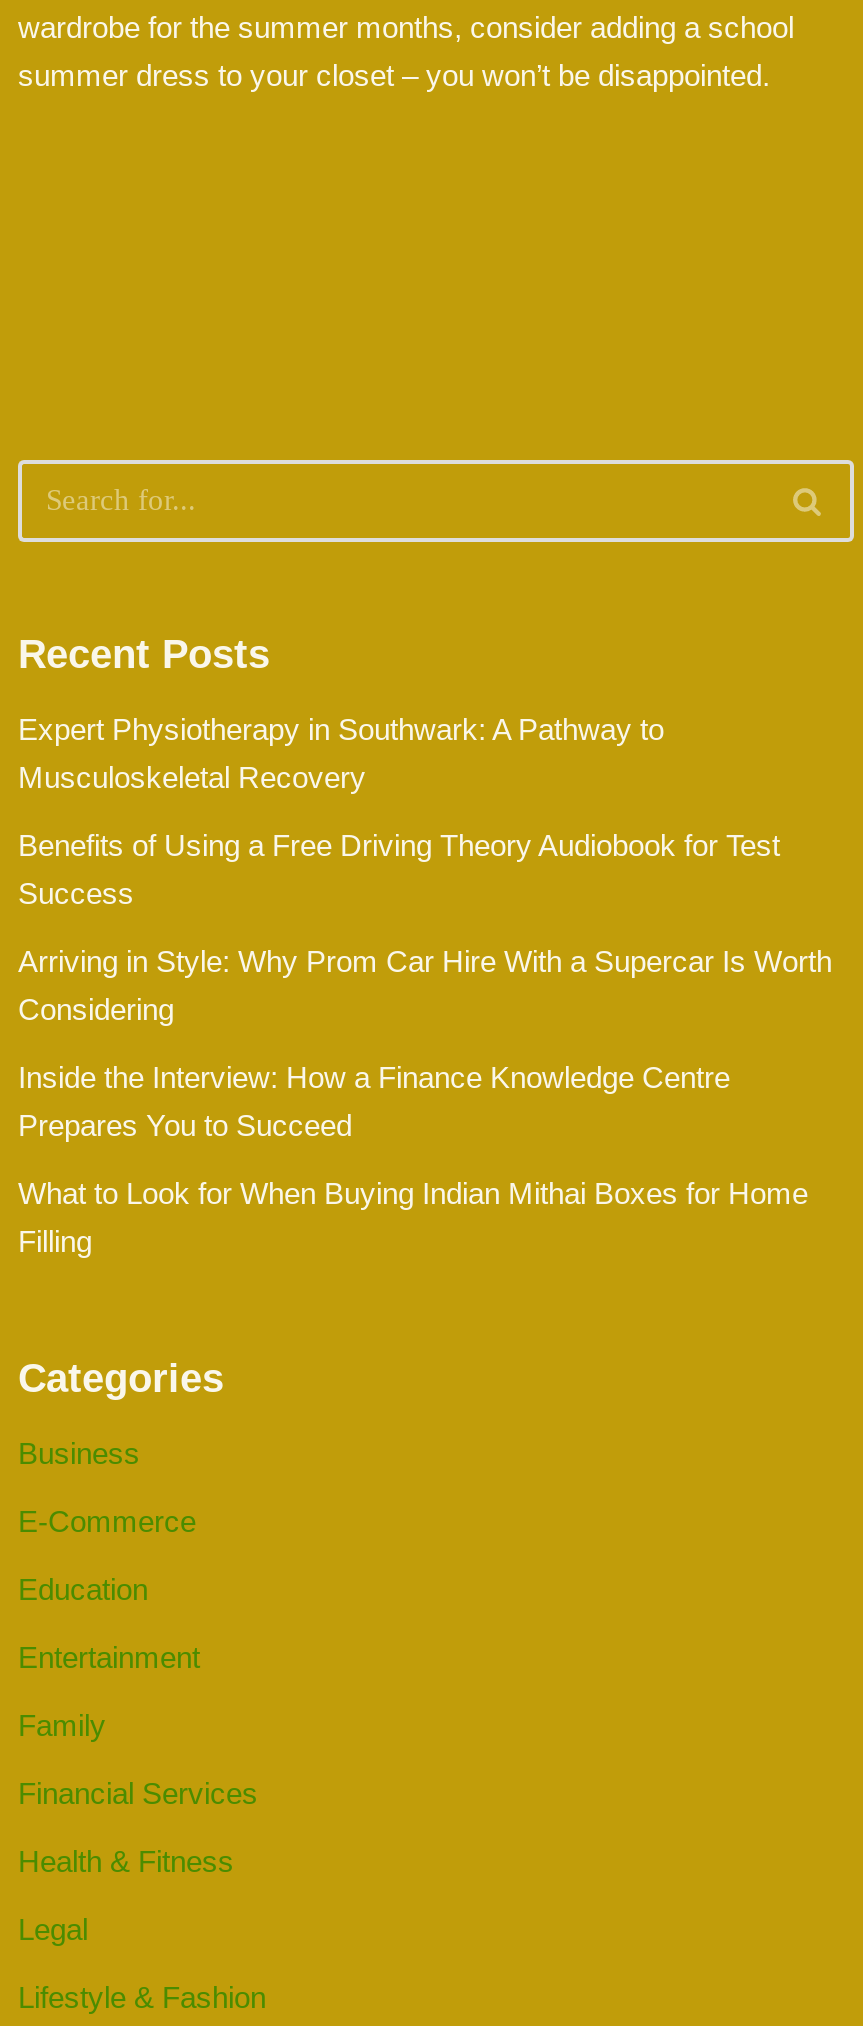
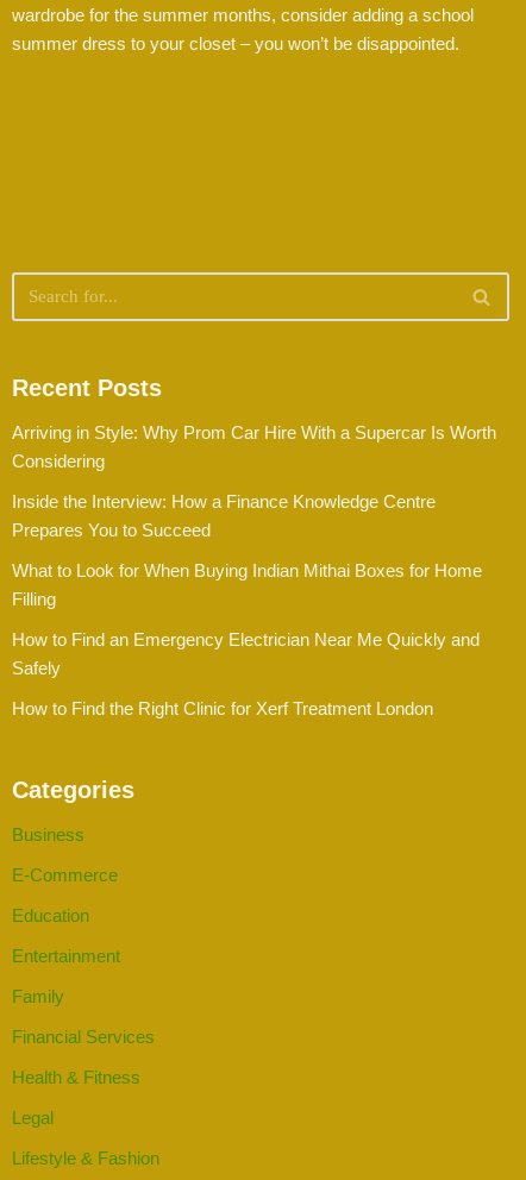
[18,711,780,909] Expert Physiotherapy in Southwark: A Pathway to | Musculoskeletal Recovery | Benefits of Using a Free Driving Theory Audiobook for Test | Success -> none
moved [18,943,832,1257] -> [12,423,496,610]: Arriving in Style: Why Prom Car Hire With a Supercar Is Worth | Considering | Inside the Interview: How a Finance Knowledge Centre | Prepares You to Succeed | What to Look for When Buying Indian Mithai Boxes for Home | Filling
none -> [12,630,480,719] How to Find an Emergency Electrician Near Me Quickly and | Safely | How to Find the Right Clinic for Xerf Treatment London

